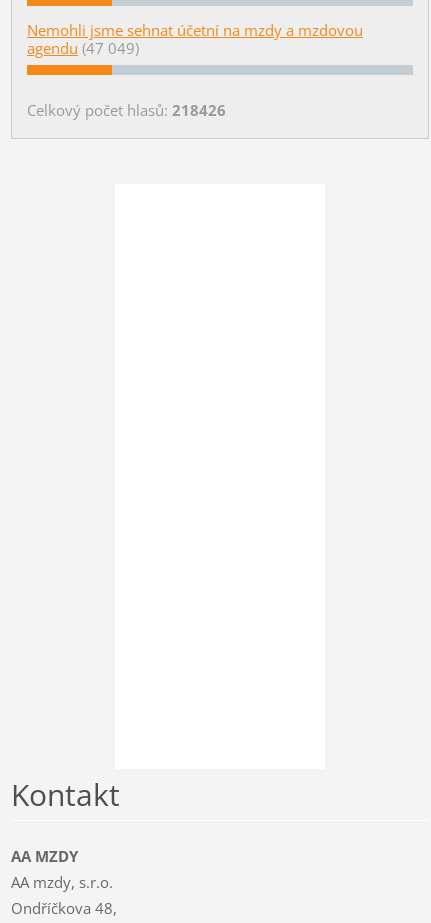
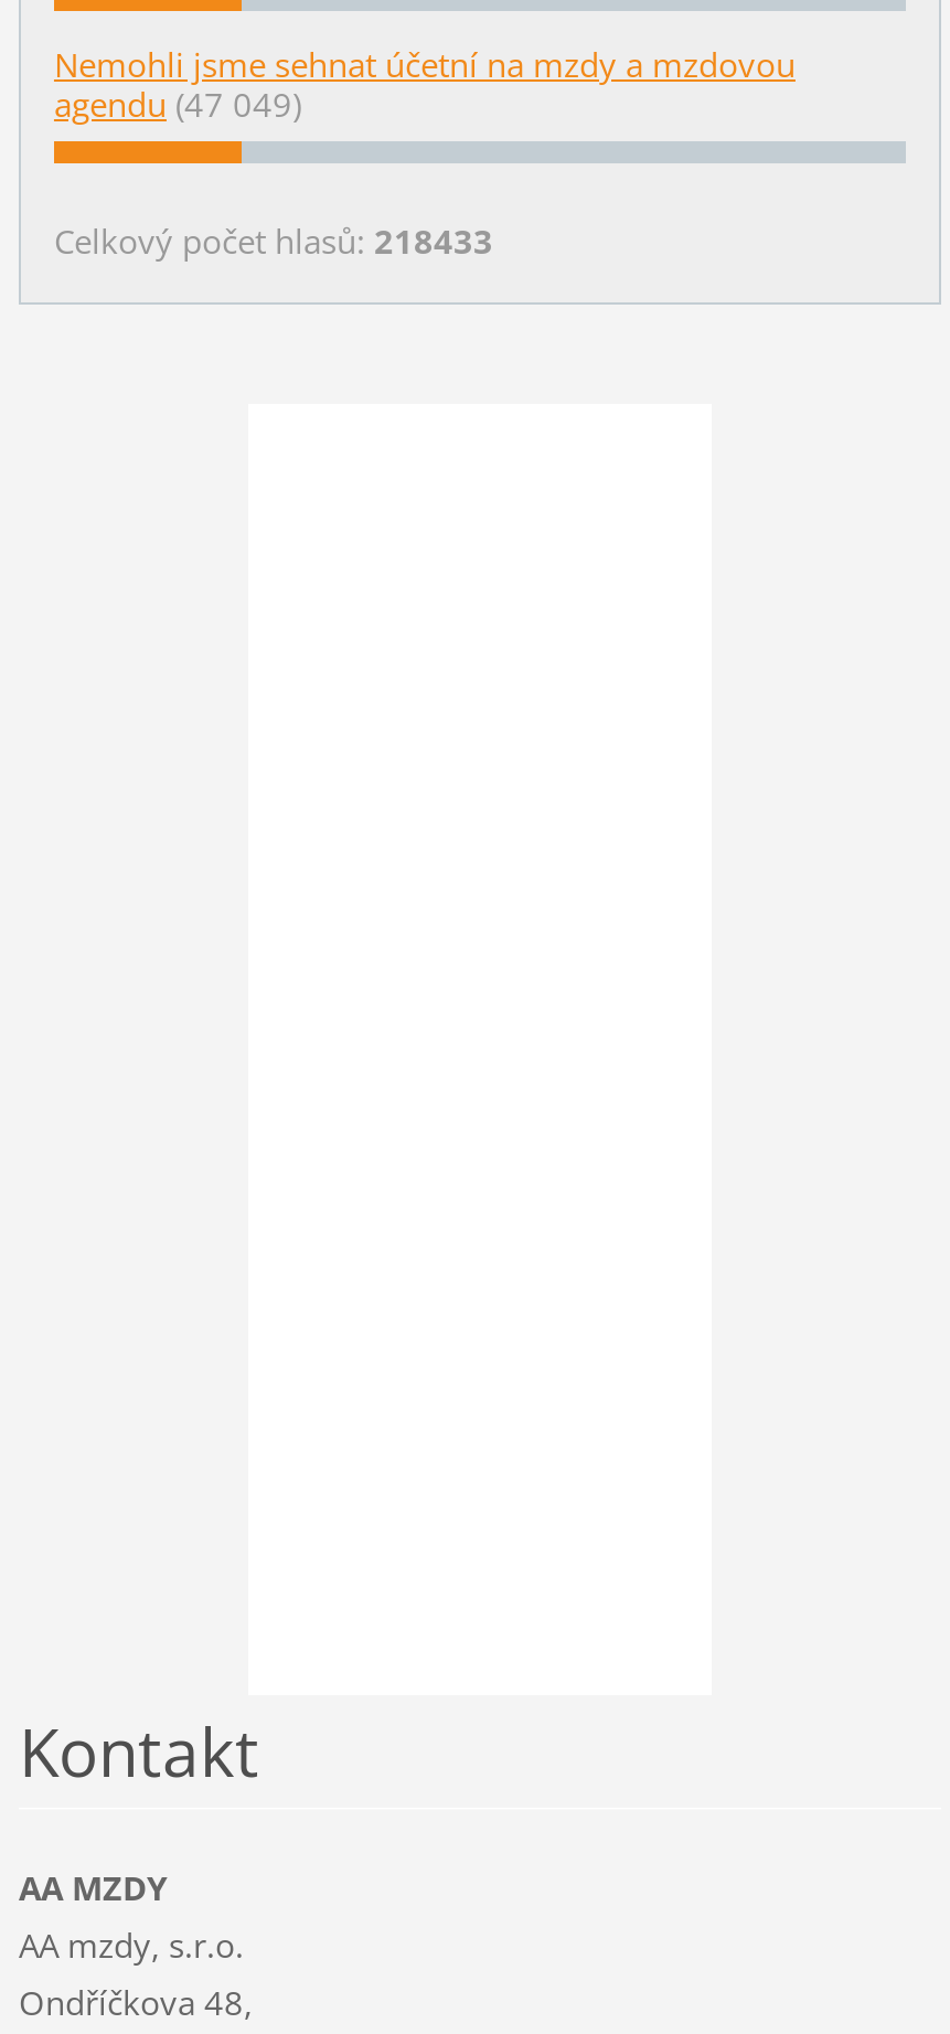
[27,100,226,120] Celkový počet hlasů: 218426 -> [54,219,493,263] Celkový počet hlasů: 218433

